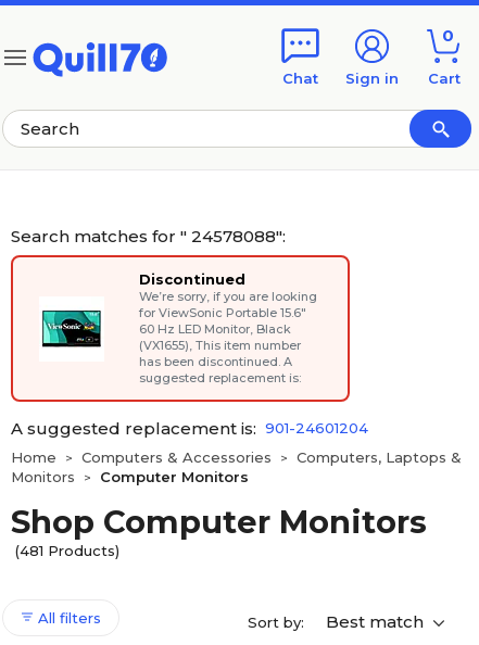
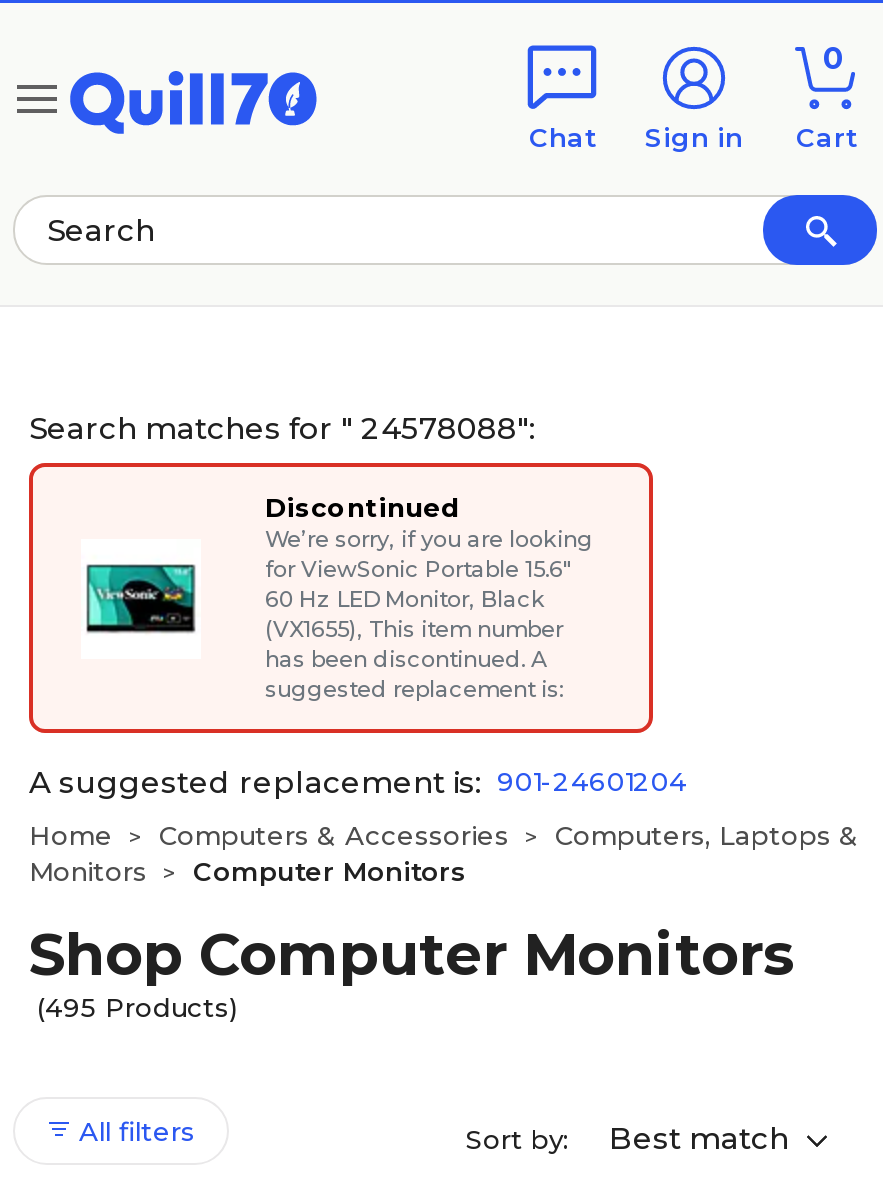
[11,542,119,559] (481 Products) -> [29,991,237,1023] (495 Products)

